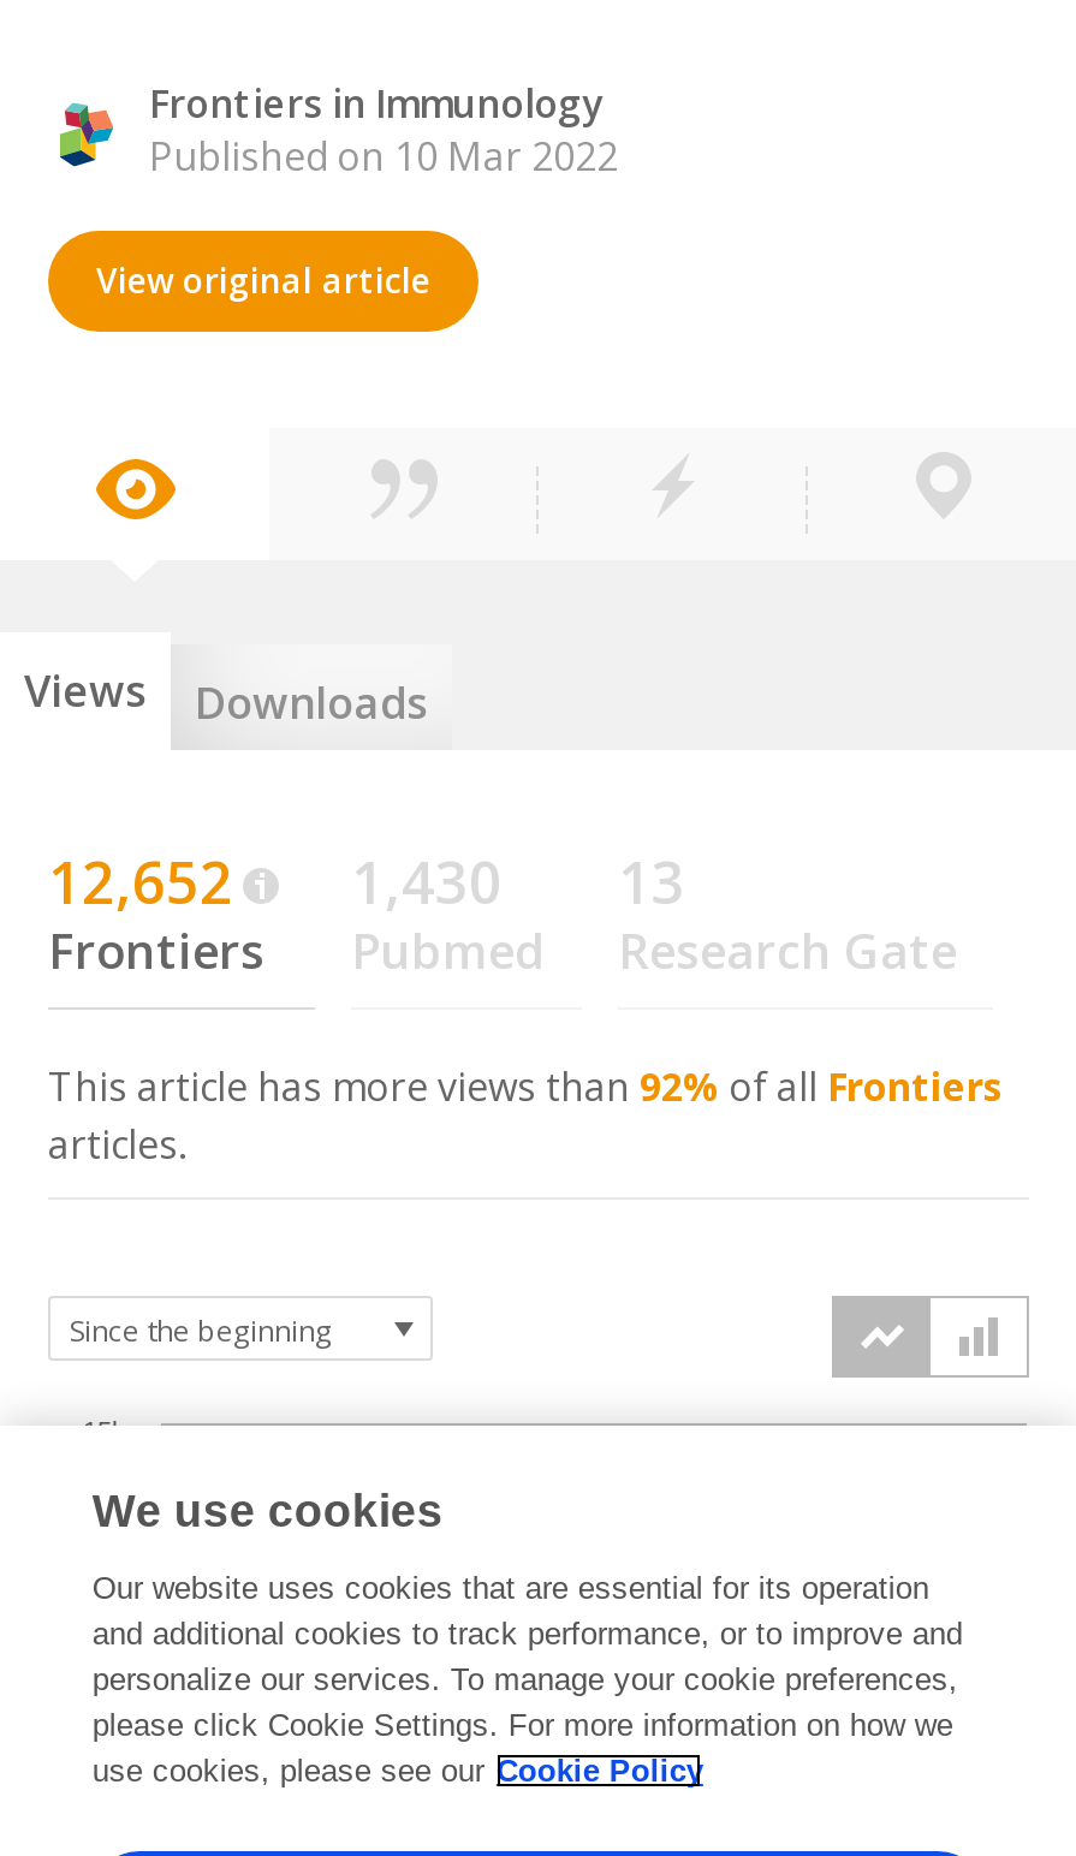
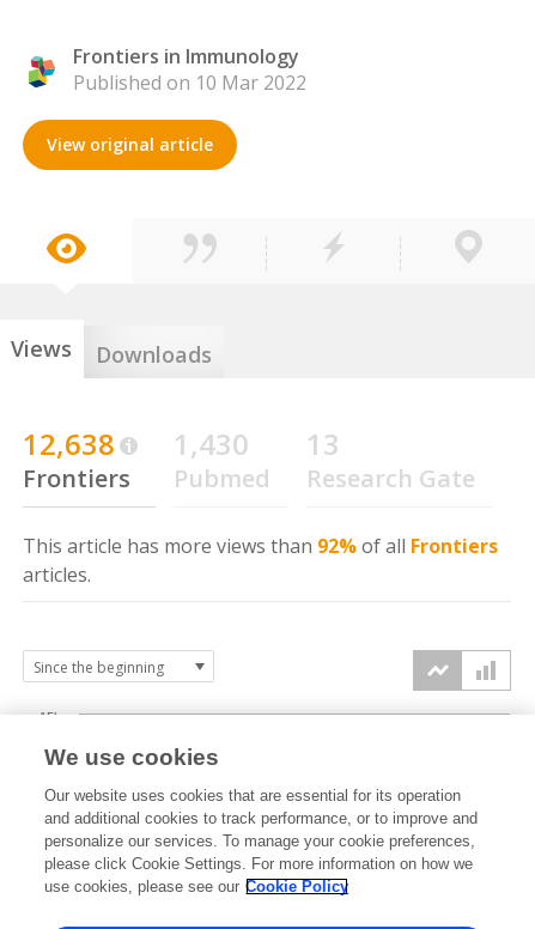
[48,841,233,921] 12,652 -> [23,424,115,463] 12,638

